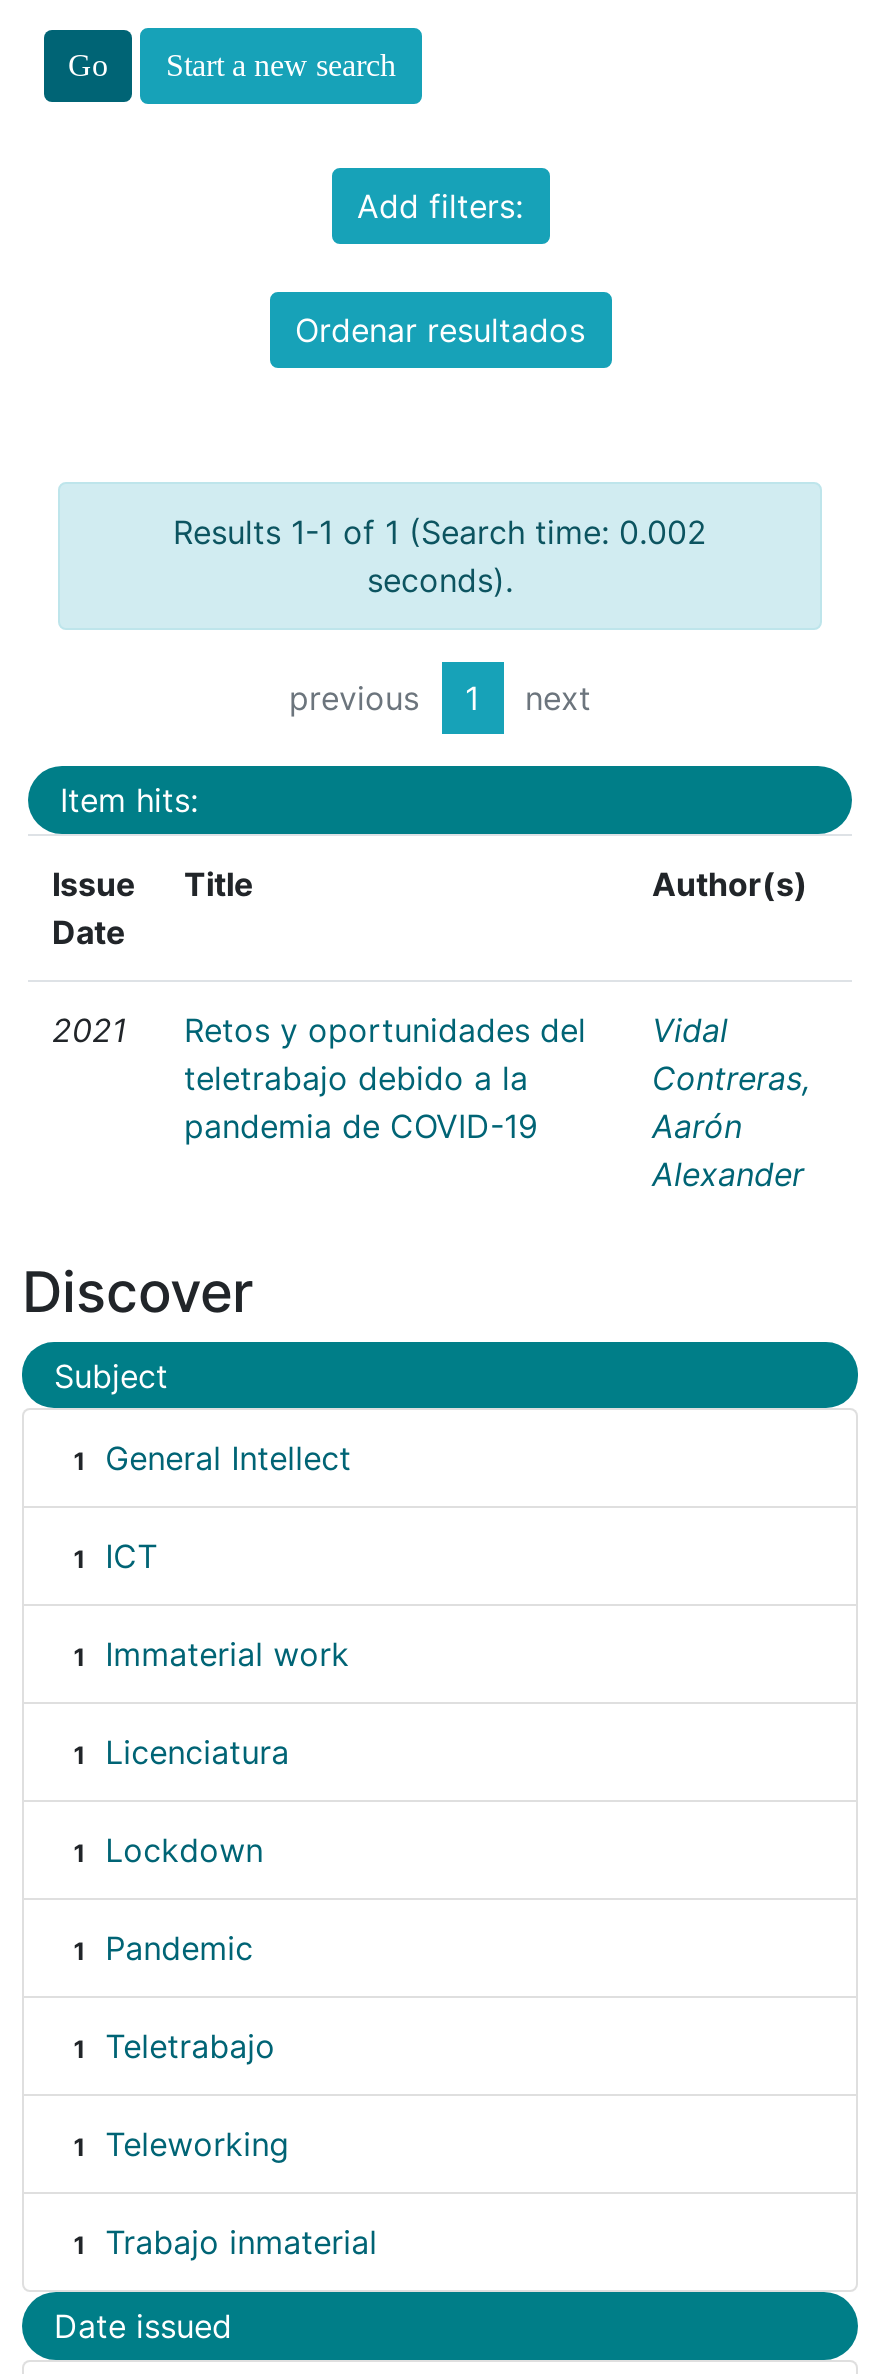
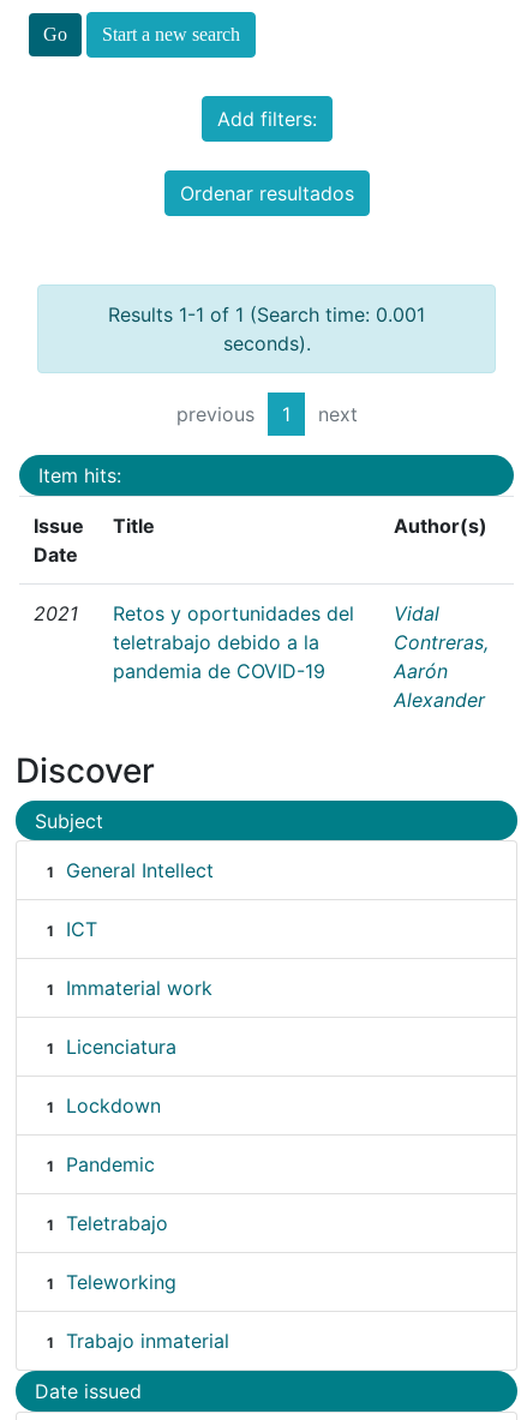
[173,512,707,552] Results 1-1 of 1 (Search time: 0.002 -> [108,303,425,327] Results 1-1 of 1 (Search time: 0.001

